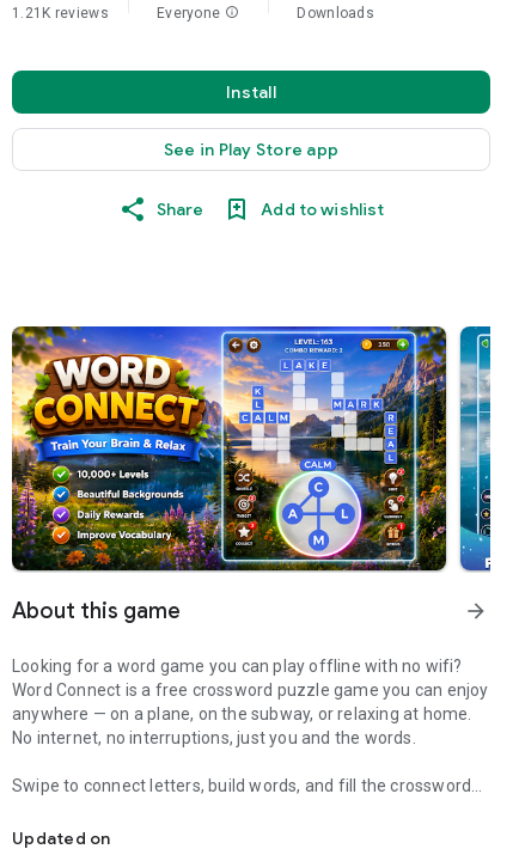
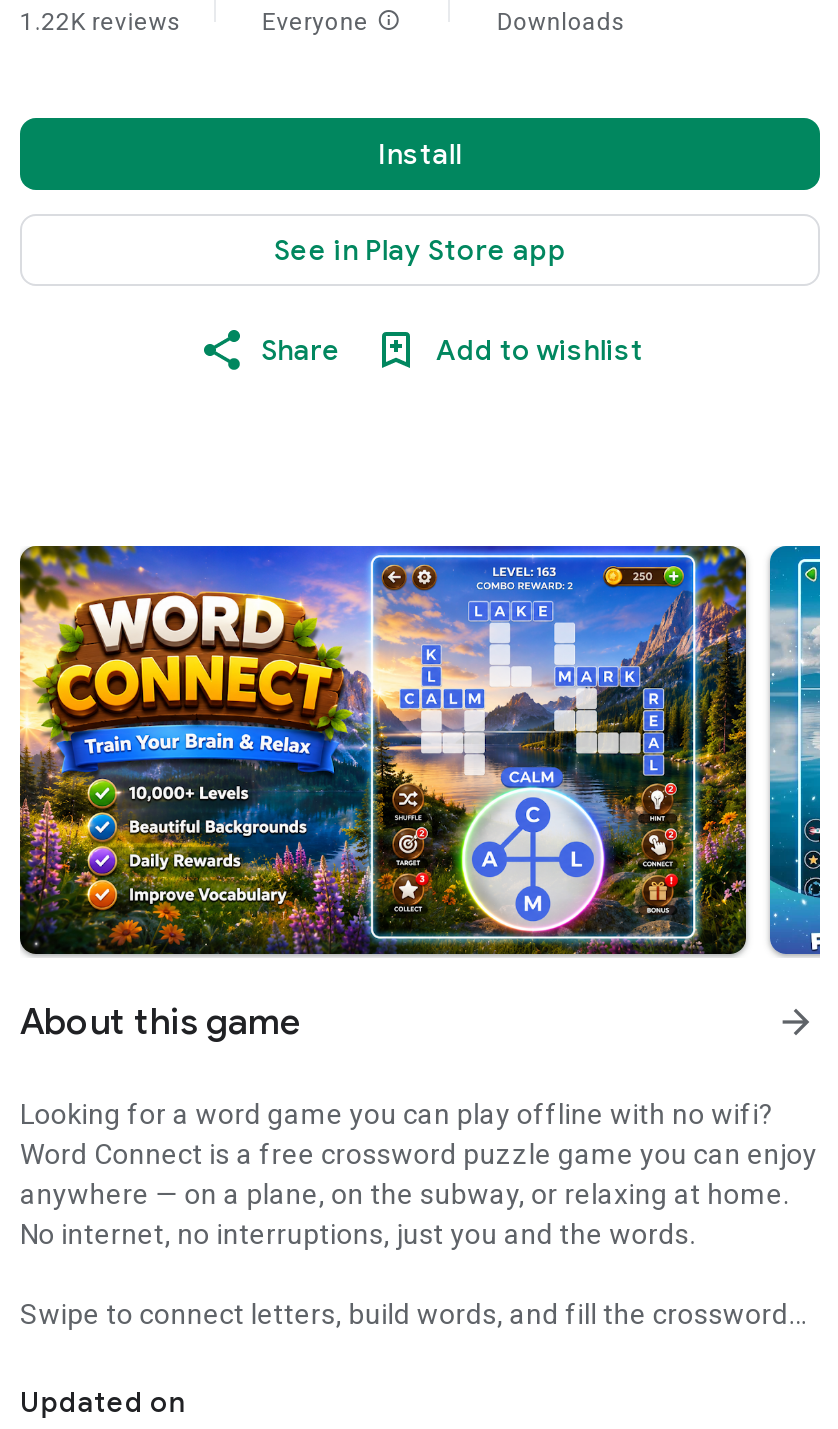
[12,5,109,22] 1.21K reviews -> [20,8,182,36] 1.22K reviews

